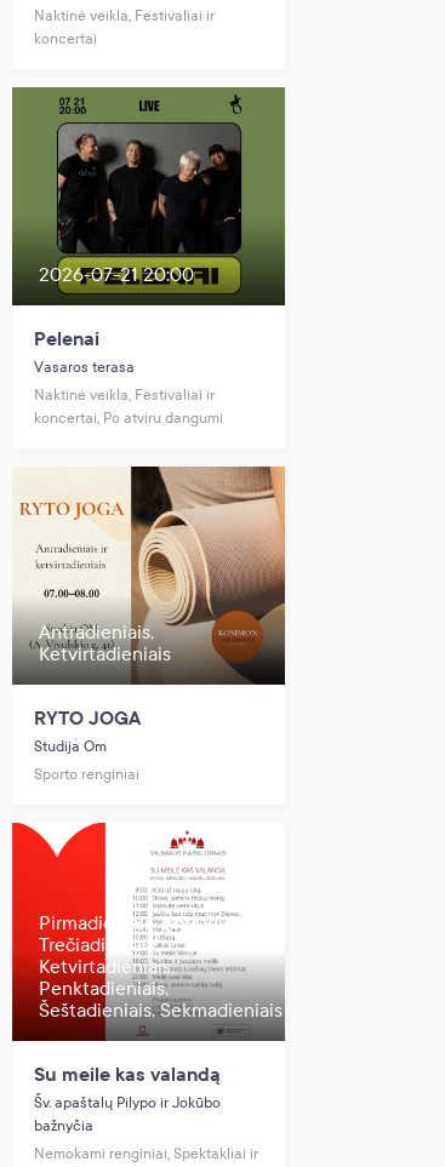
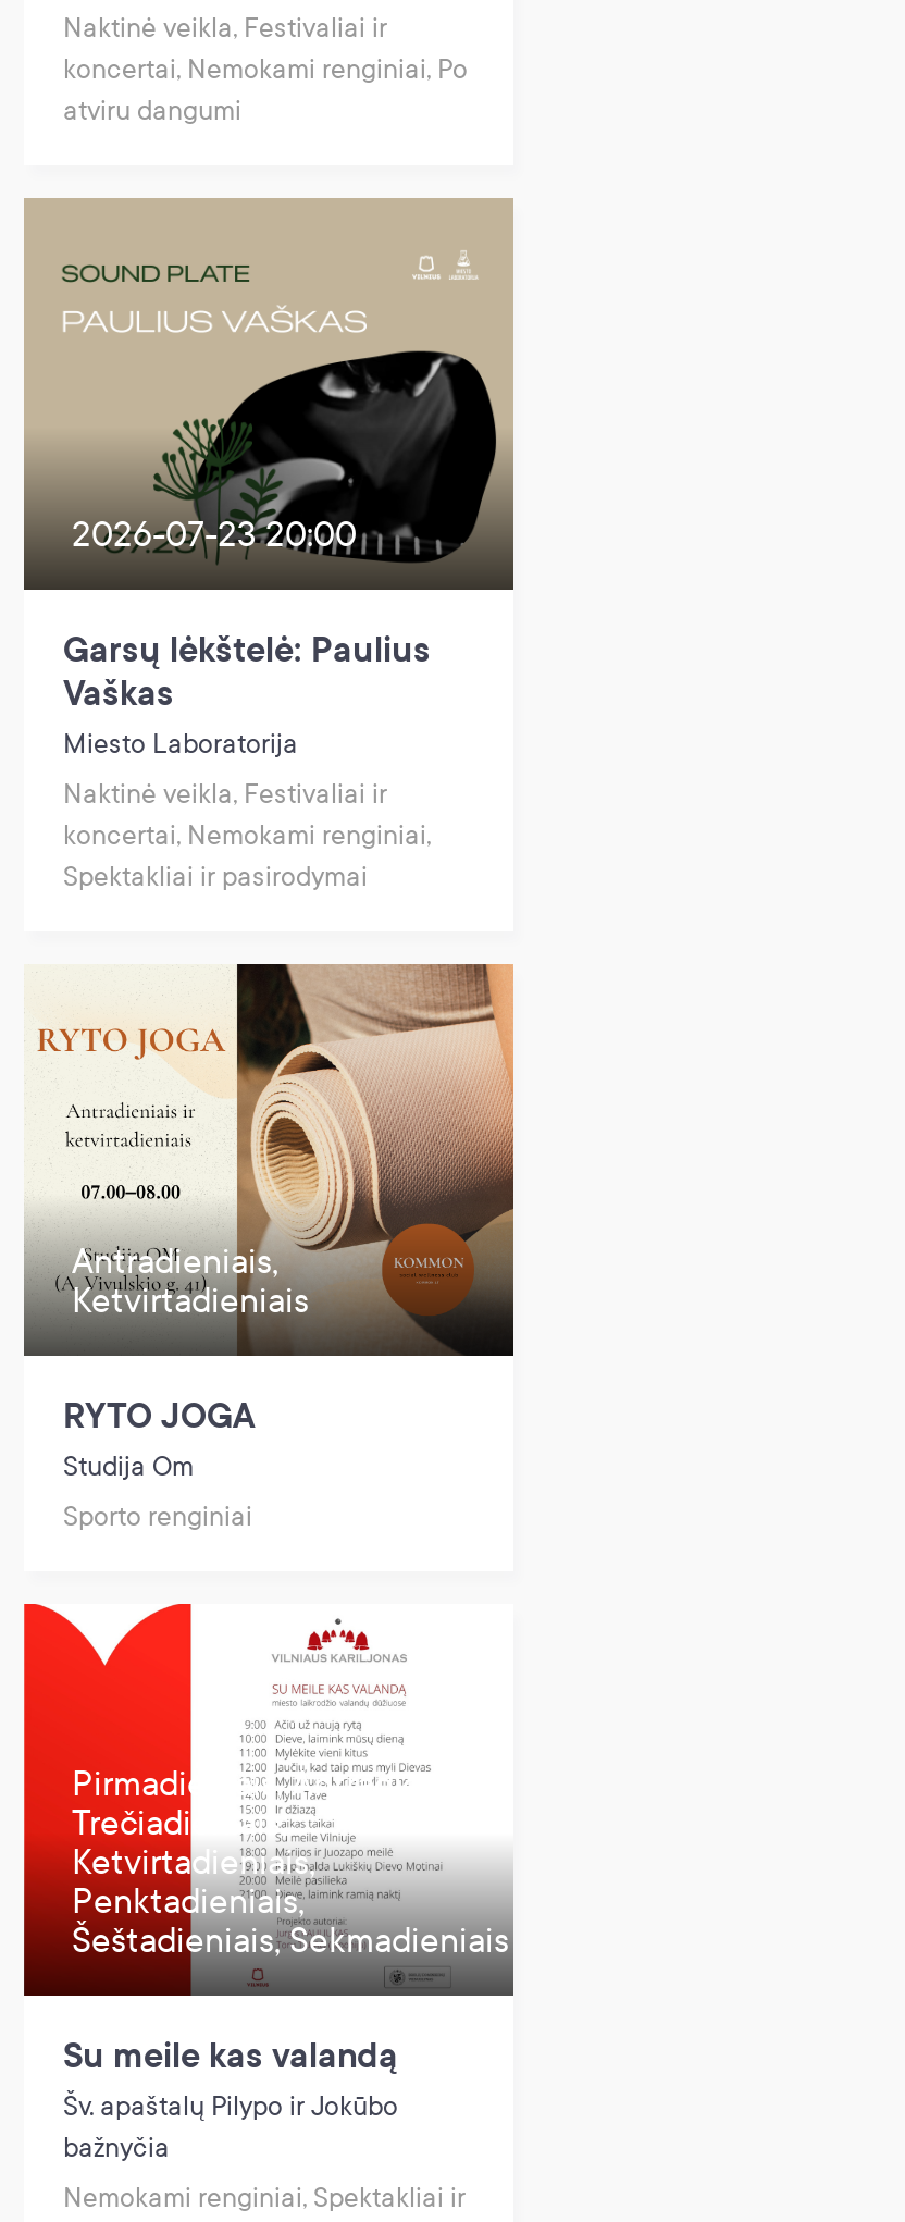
[34,30,97,47] koncertai -> [63,54,468,126] koncertai, Nemokami renginiai, Po | atviru dangumi
[12,86,285,307] [image] | 2026-07-21 20:00 -> [24,196,513,592] [image] | 2026-07-23 20:00
[34,328,135,376] Pelenai | Vasaros terasa -> [63,631,431,760] Garsų lėkštelė: Paulius | Vaškas | Miesto Laboratorija
[34,410,223,427] koncertai, Po atviru dangumi -> [63,820,431,892] koncertai, Nemokami renginiai, | Spektakliai ir pasirodymai

